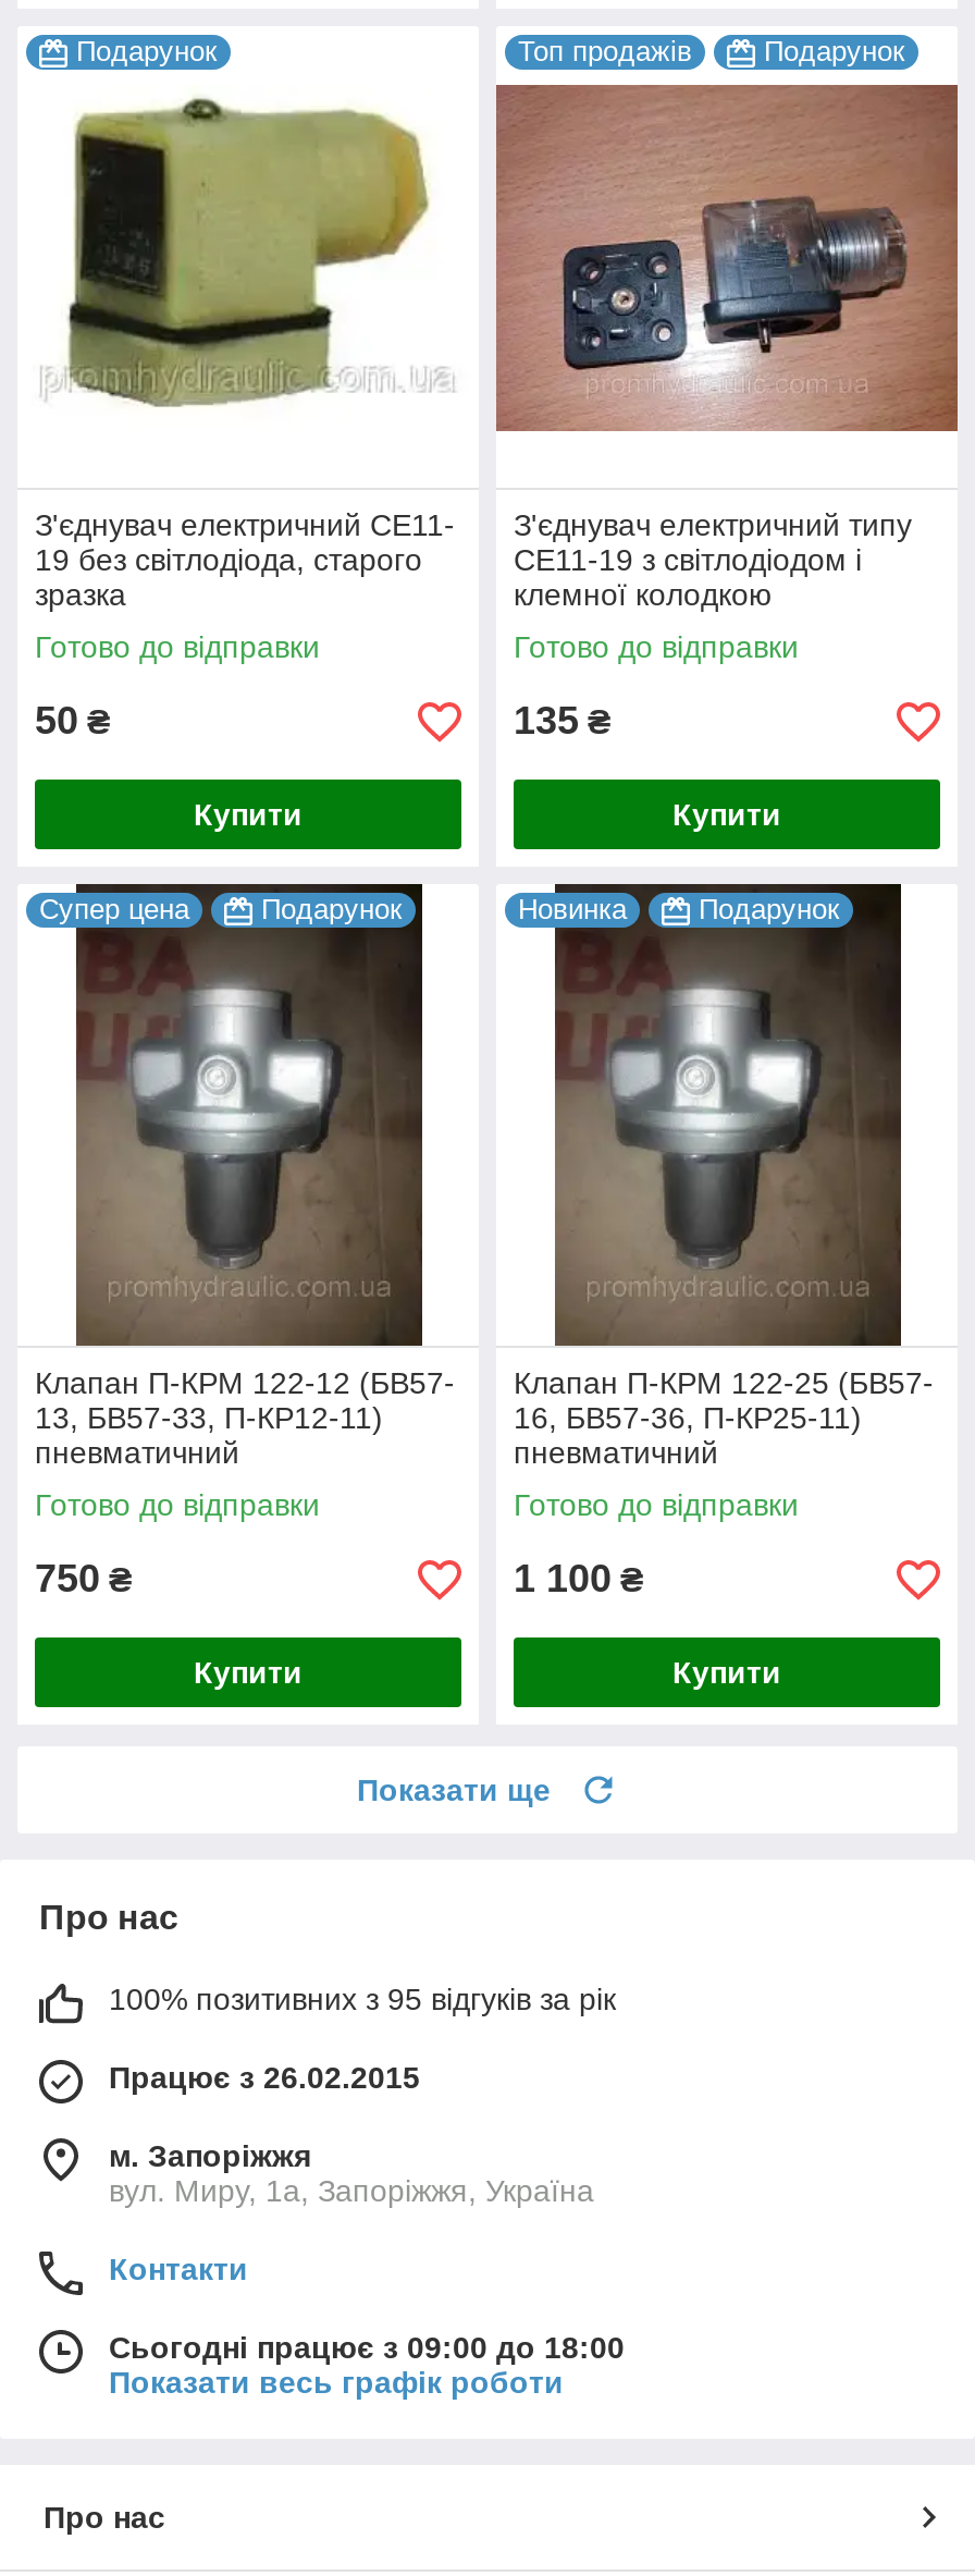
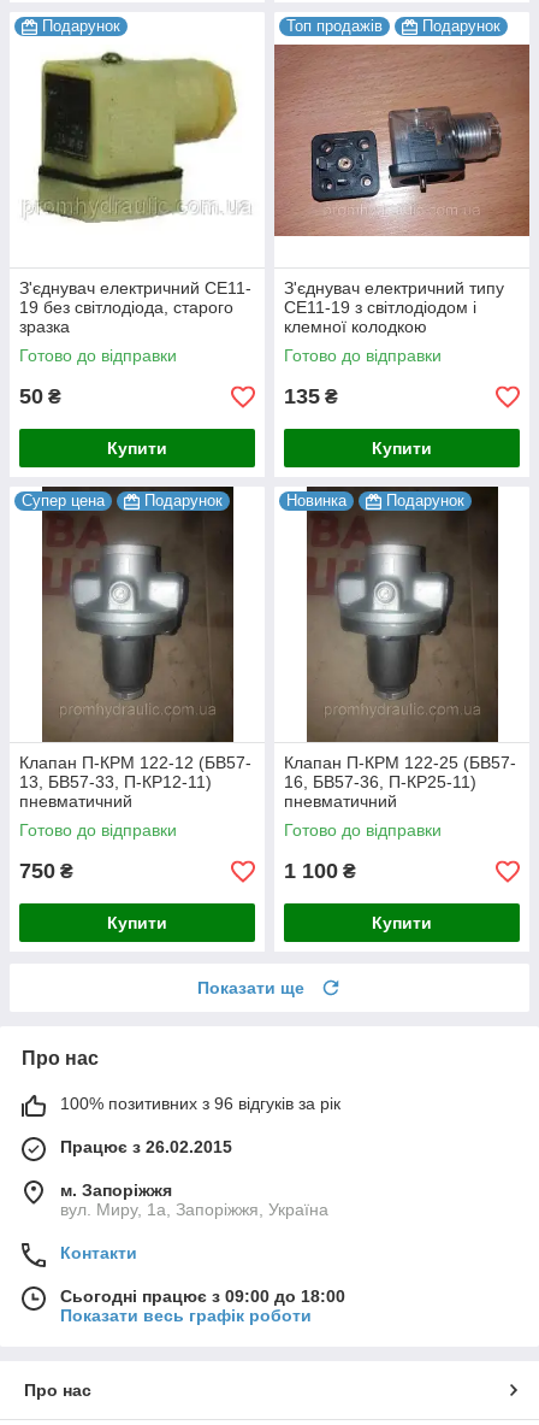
[109,1982,616,2017] 100% позитивних з 95 відгуків за рік -> [60,1094,340,1113] 100% позитивних з 96 відгуків за рік

